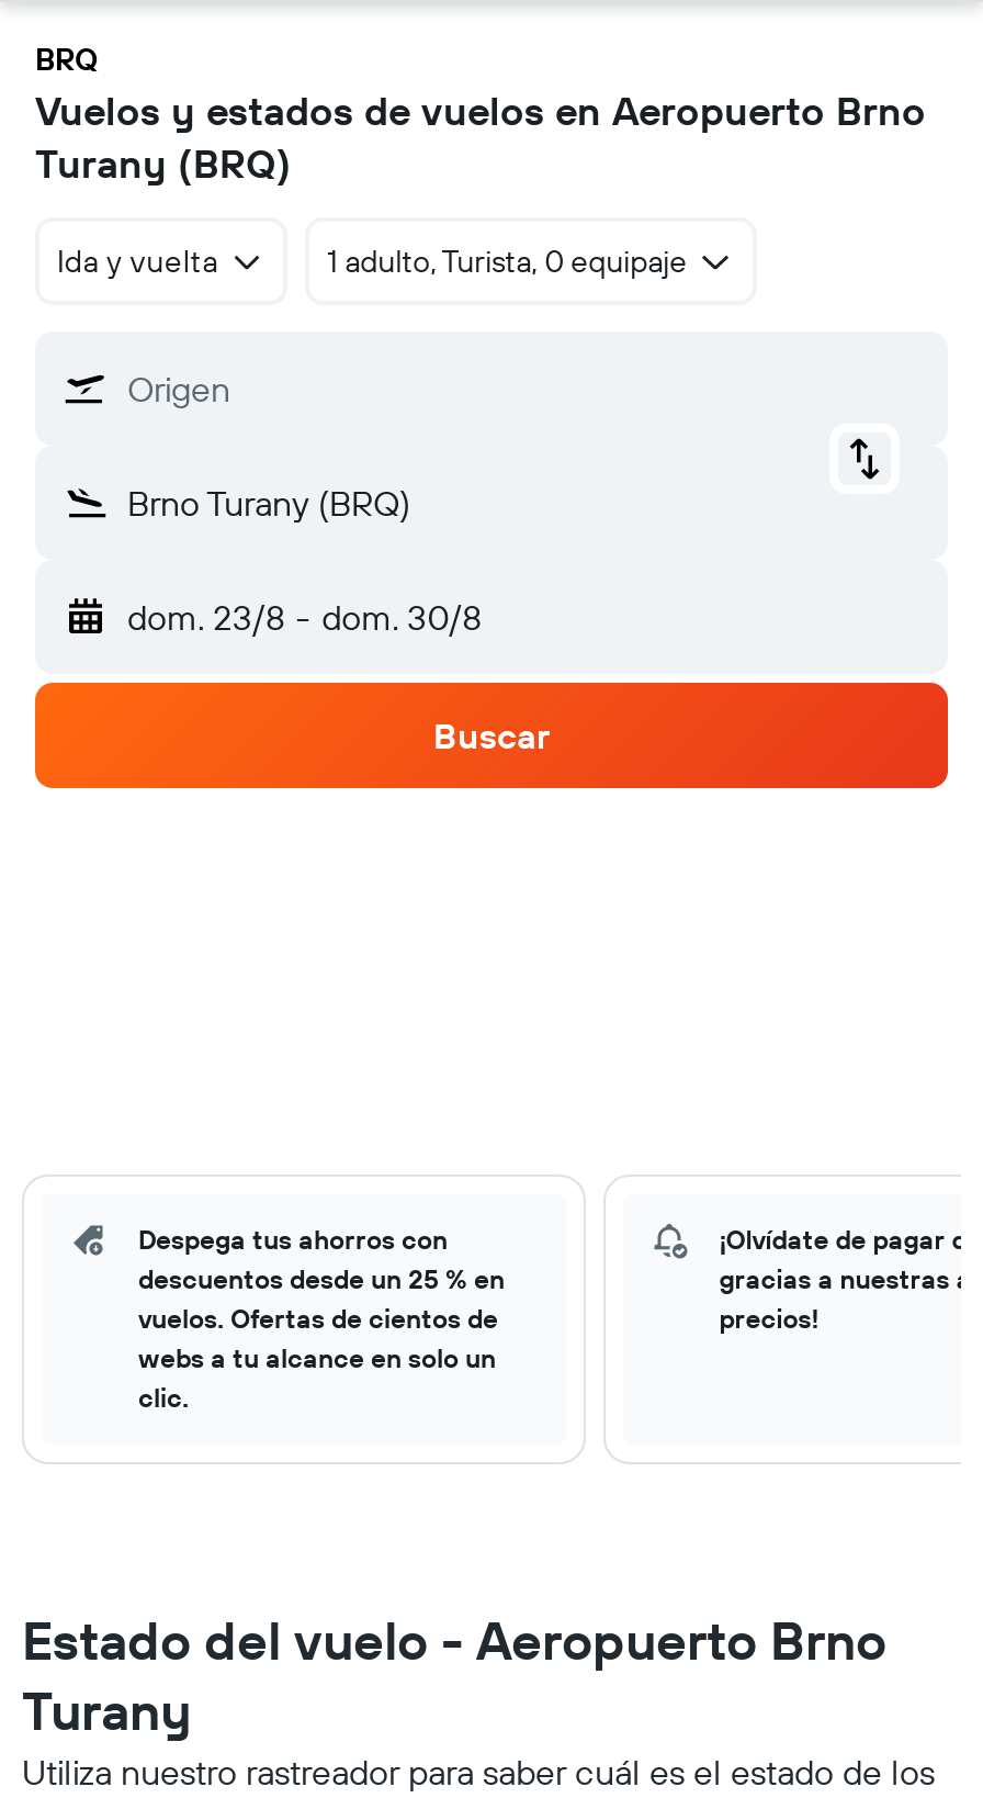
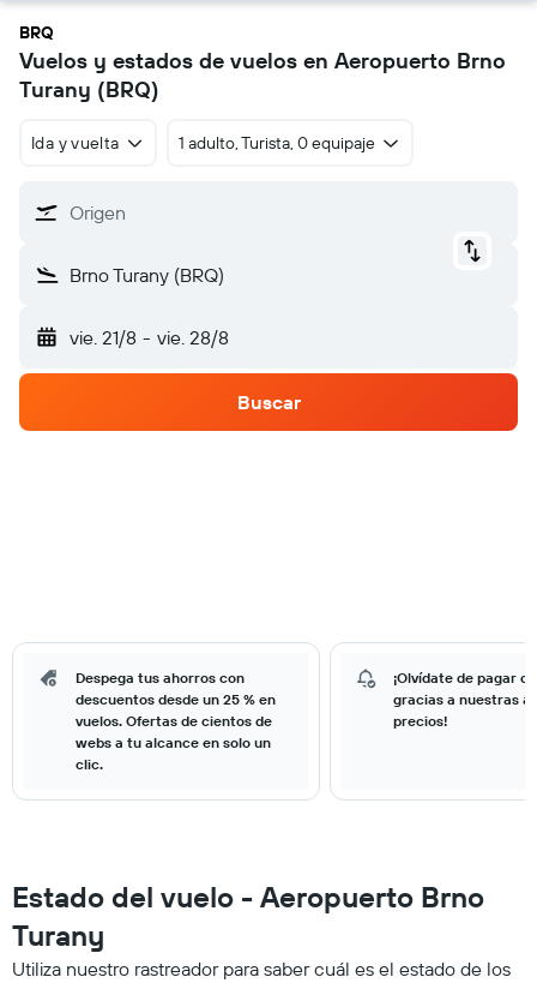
[127,595,482,639] dom. 23/8 - dom. 30/8 -> [70,325,228,349] vie. 21/8 - vie. 28/8

